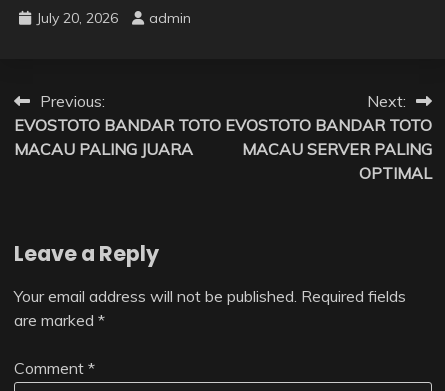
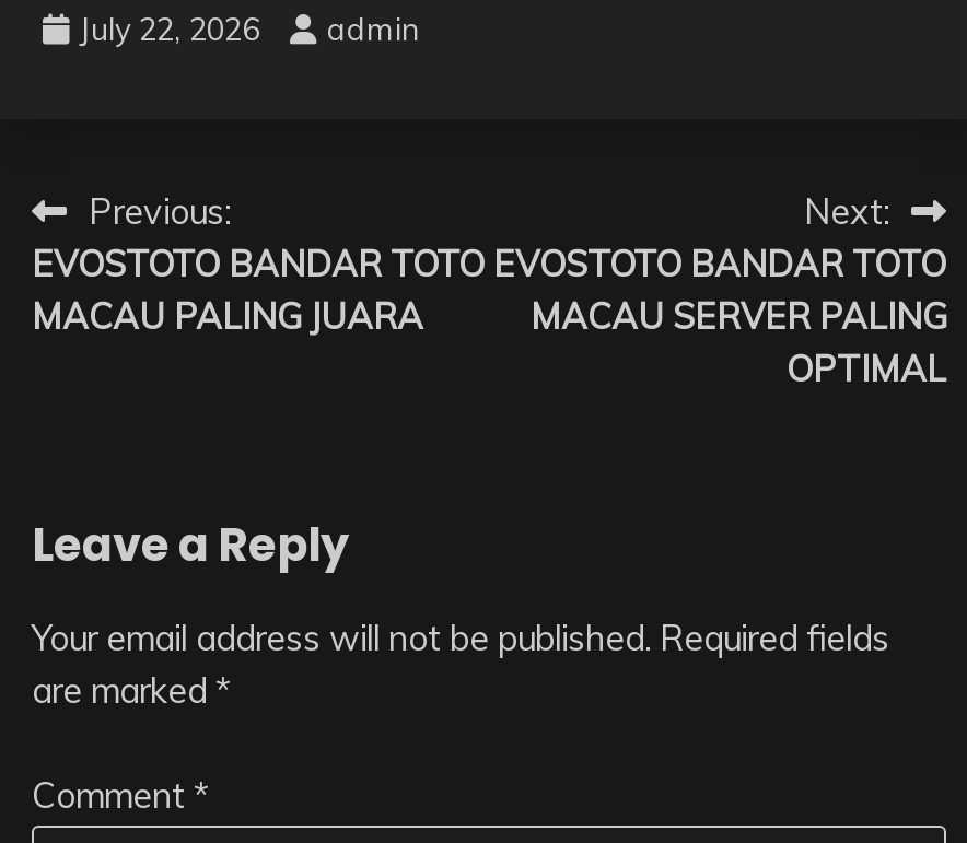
[36,9,191,27] July 20, 2026 admin -> [80,10,419,50] July 22, 2026 admin

